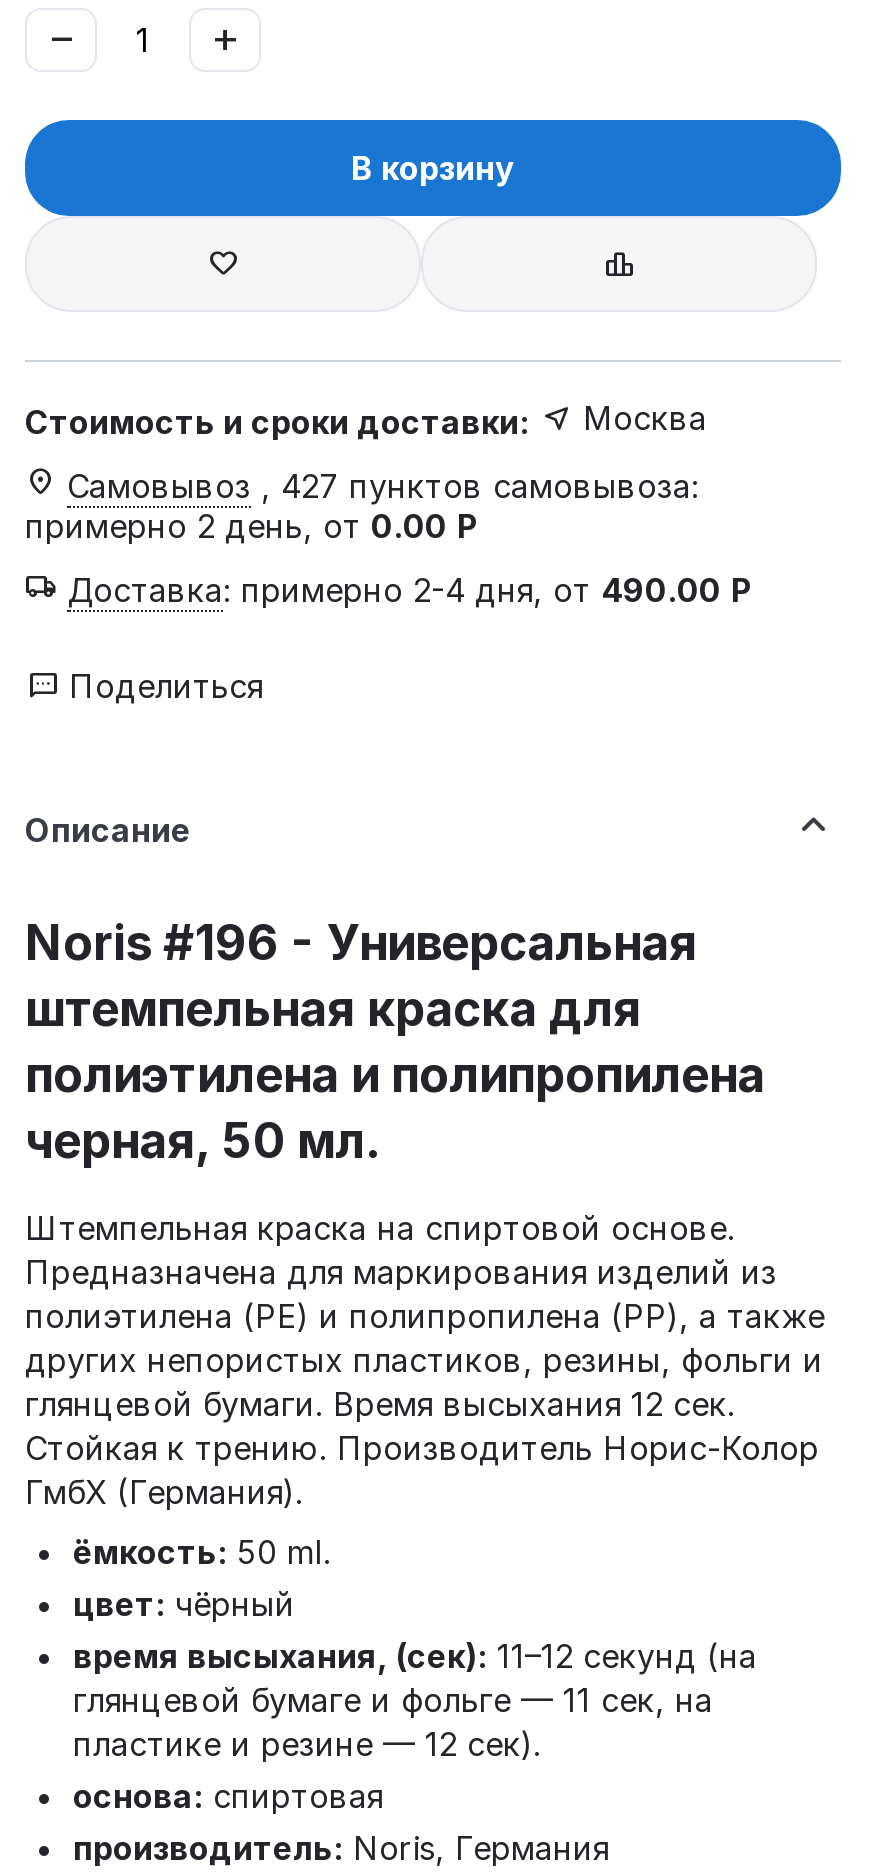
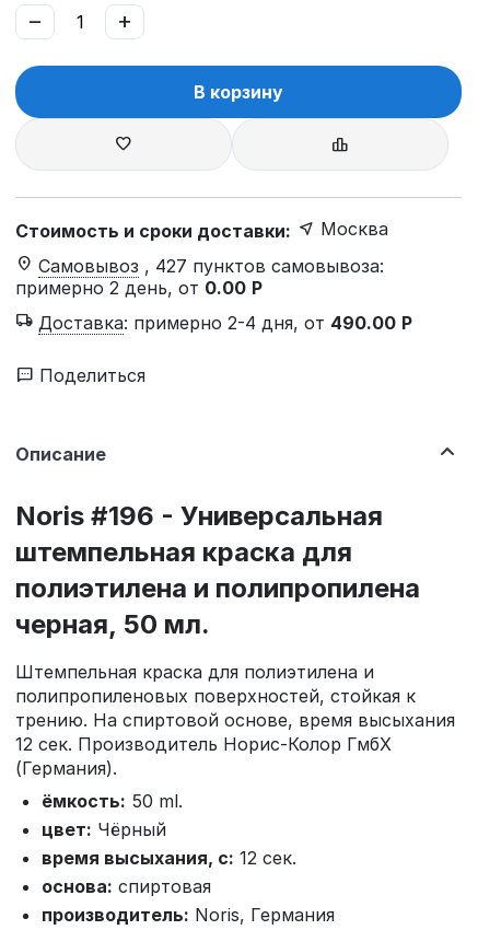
[25,1208,825,1512] Штемпельная краска на спиртовой основе. | Предназначена для маркирования изделий из | полиэтилена (PE) и полипропилена (PP), а также | других непористых пластиков, резины, фольги и | глянцевой бумаги. Время высыхания 12 сек. | Стойкая к трению. Производитель Норис-Колор | ГмбХ (Германия). -> [15,661,455,779] Штемпельная краска для полиэтилена и | полипропиленовых поверхностей, стойкая к | трению. На спиртовой основе, время высыхания | 12 сек. Производитель Норис-Колор ГмбХ | (Германия).
[73,1584,757,1764] цвет: чёрный | время высыхания, (сек): 11–12 секунд (на | глянцевой бумаге и фольге — 11 сек, на | пластике и резине — 12 сек). -> [42,818,296,869] цвет: Чёрный | время высыхания, с: 12 сек.

